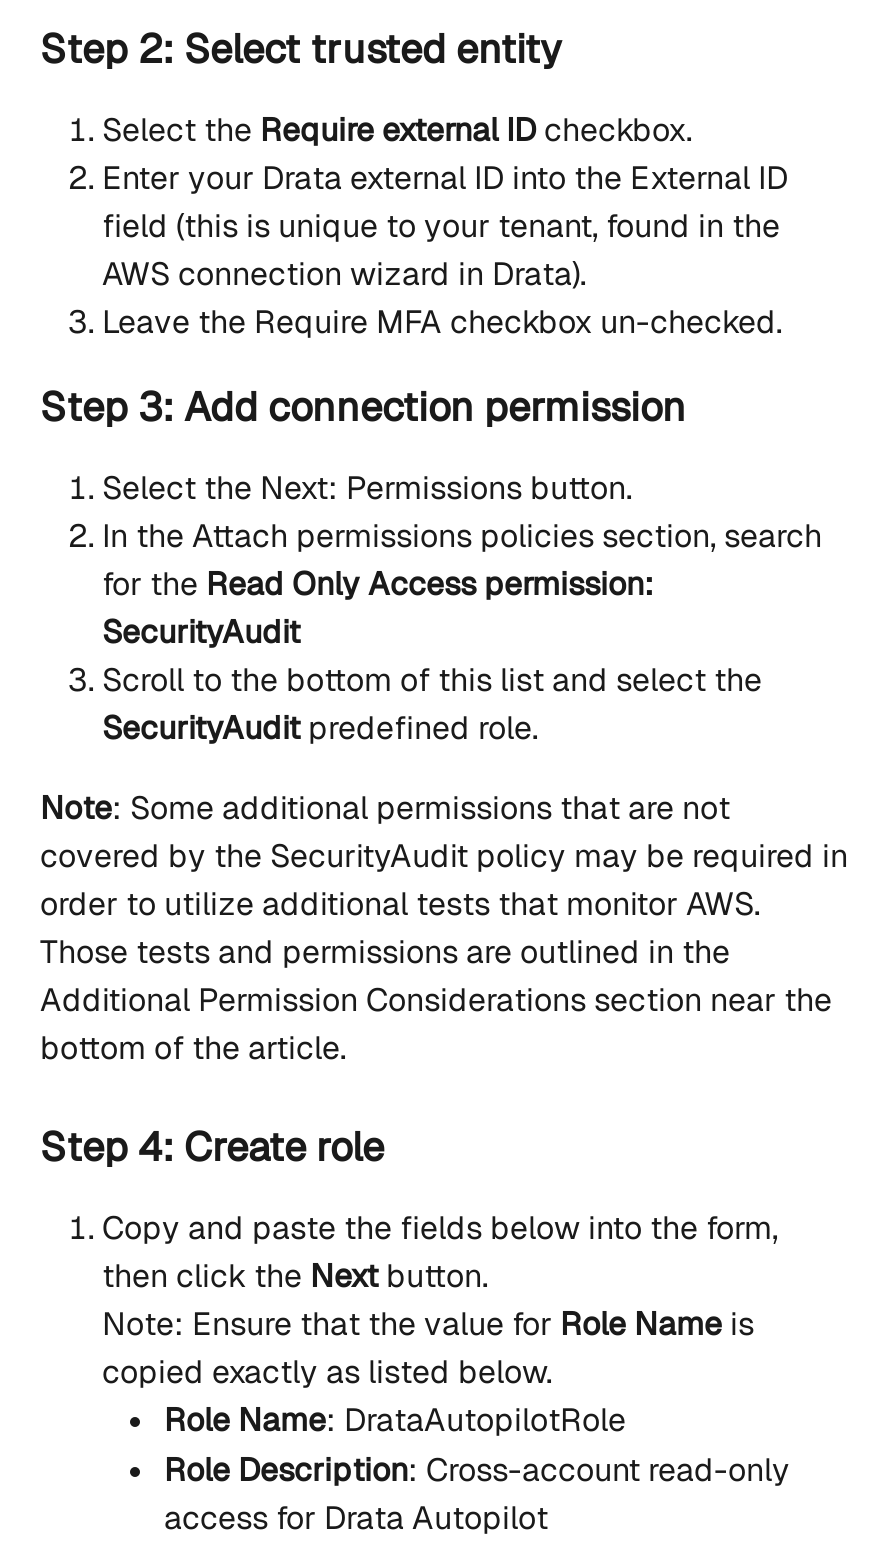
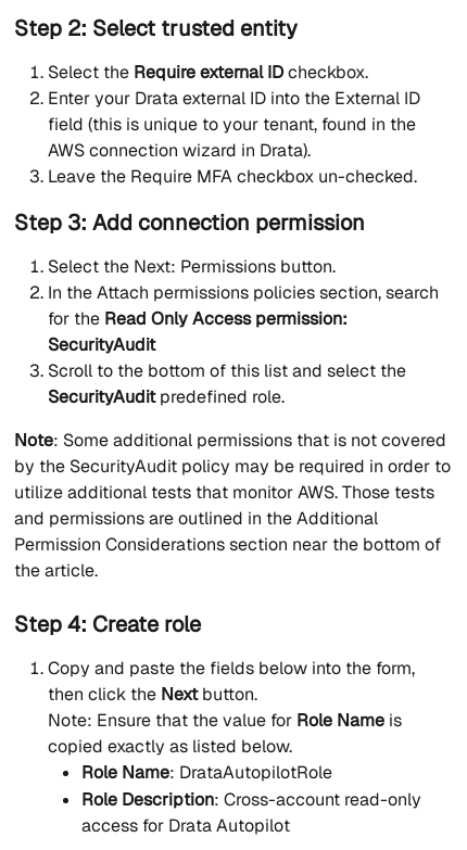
[40,787,856,1069] Note: Some additional permissions that are not | covered by the SecurityAudit policy may be required in | order to utilize additional tests that monitor AWS. | Those tests and permissions are outlined in the | Additional Permission Considerations section near the | bottom of the article. -> [14,429,455,582] Note: Some additional permissions that is not covered | by the SecurityAudit policy may be required in order to | utilize additional tests that monitor AWS. Those tests | and permissions are outlined in the Additional | Permission Considerations section near the bottom of | the article.

